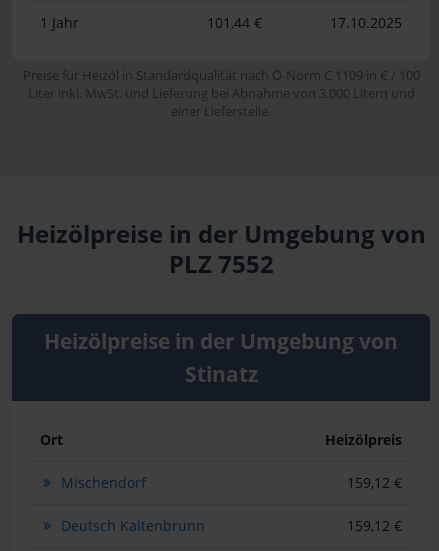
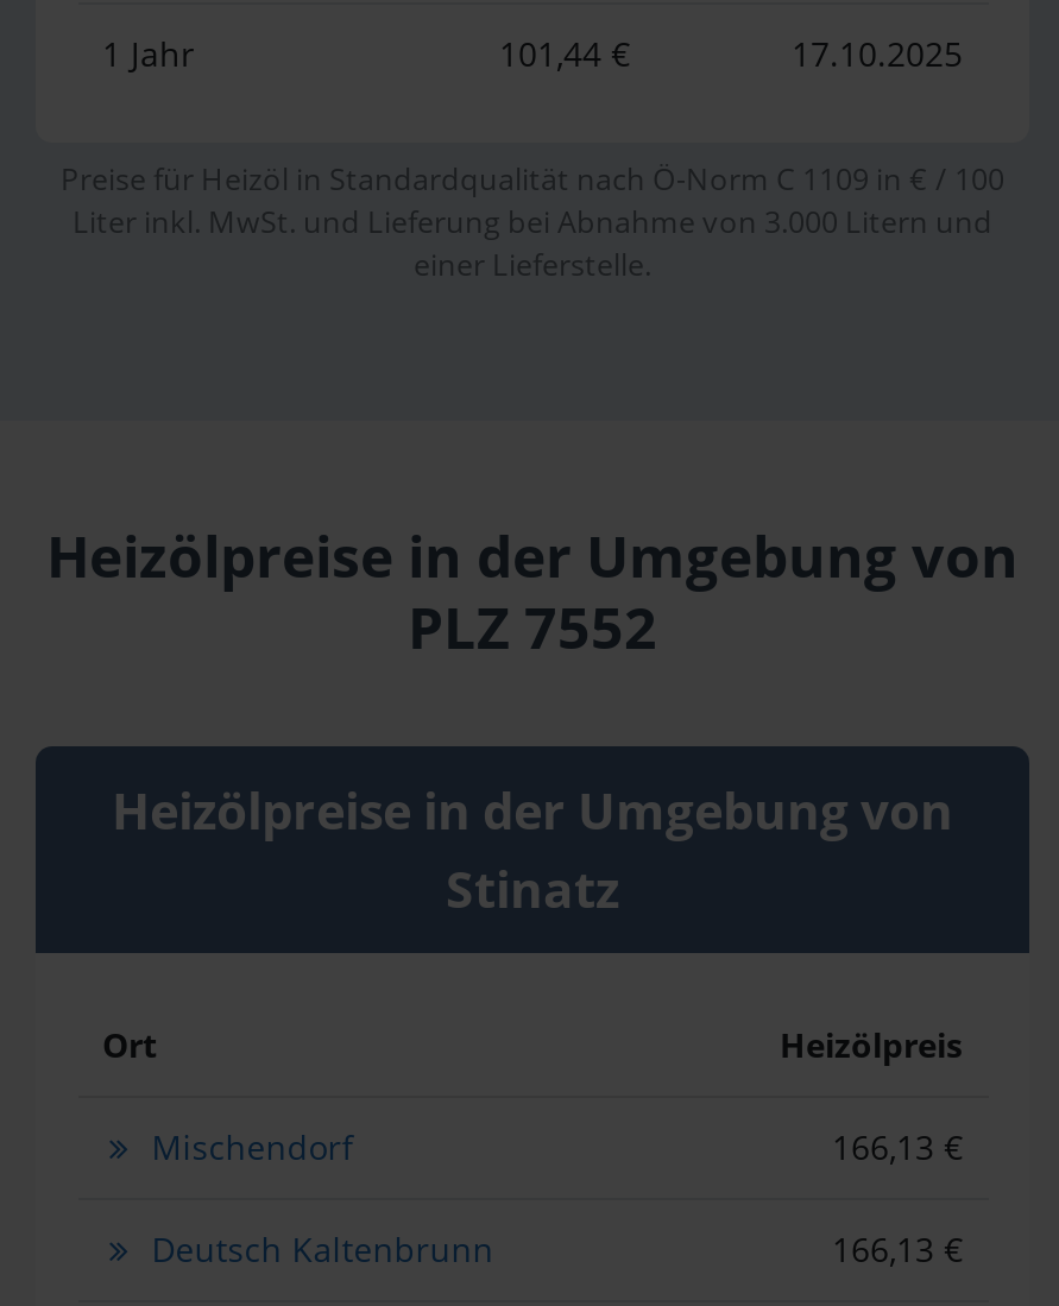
[347,473,402,492] 159,12 € -> [832,1125,963,1170] 166,13 €
[347,516,402,535] 159,12 € -> [832,1227,963,1272] 166,13 €

